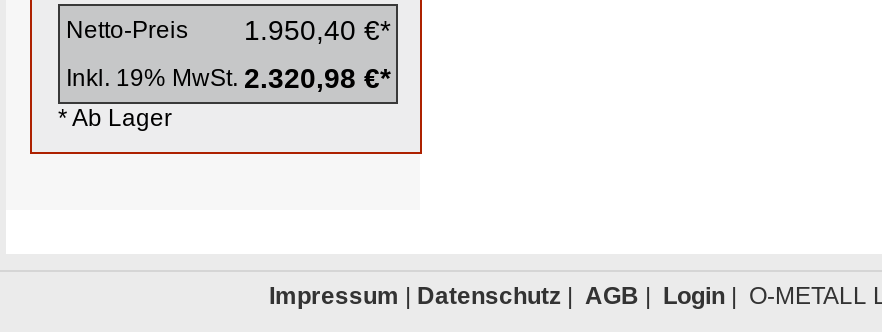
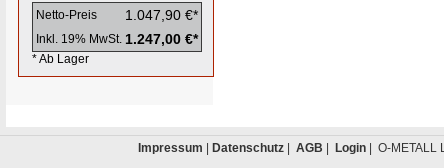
[66,14,390,46] Netto-Preis 1.950,40 €* -> [36,7,198,23] Netto-Preis 1.047,90 €*
[66,62,390,94] Inkl. 19% MwSt. 2.320,98 €* -> [36,31,198,47] Inkl. 19% MwSt. 1.247,00 €*

